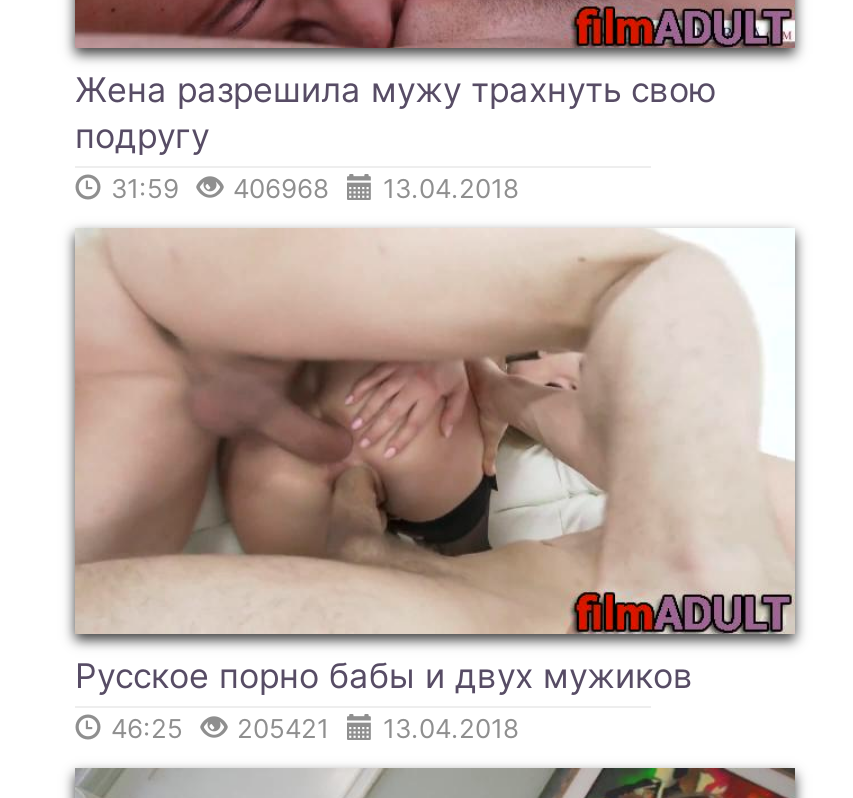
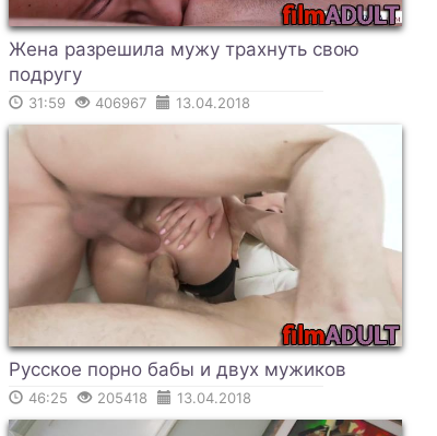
[111,172,519,204] 31:59 406968 13.04.2018 -> [28,94,250,112] 31:59 406967 13.04.2018
[111,712,519,744] 46:25 205421 13.04.2018 -> [28,389,251,406] 46:25 205418 13.04.2018

